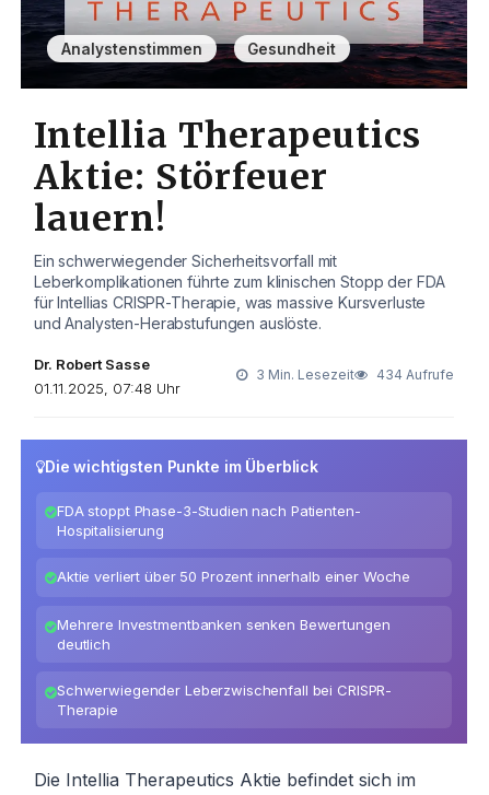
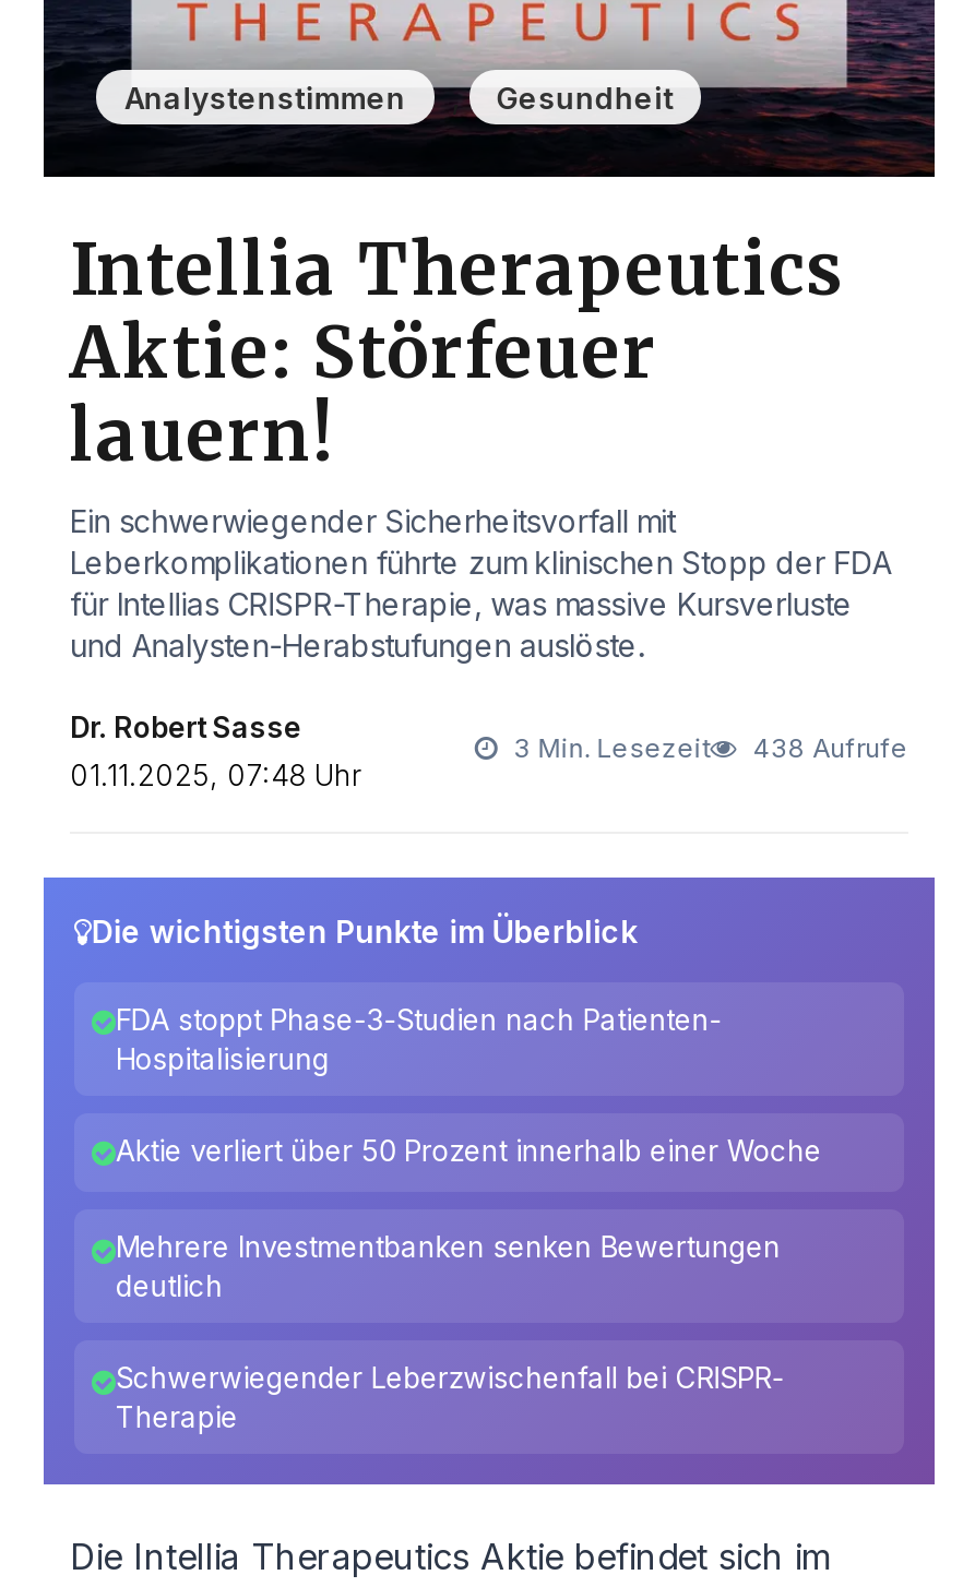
[253,366,454,383] 3 Min. Lesezeit 434 Aufrufe -> [507,731,908,764] 3 Min. Lesezeit 438 Aufrufe

